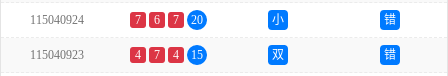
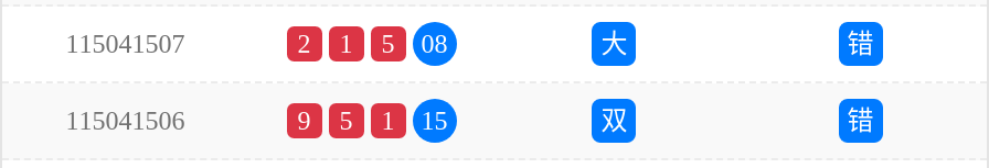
[30,13,284,27] 115040924 | 7 | 6 | 7 | 20 | 小 -> [66,29,627,59] 115041507 | 2 | 1 | 5 | 08 | 大
[30,48,84,62] 115040923 -> [66,105,185,136] 115041506
[135,48,141,62] 4 -> [298,105,311,136] 9
[154,48,160,62] 7 -> [340,105,353,136] 5
[173,48,179,62] 4 -> [381,105,395,136] 1

